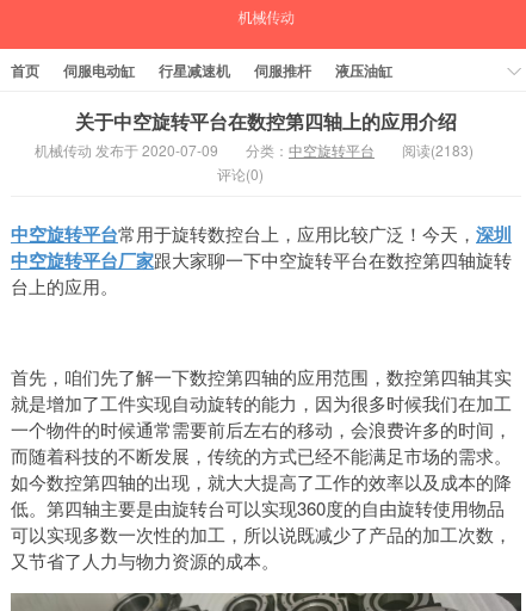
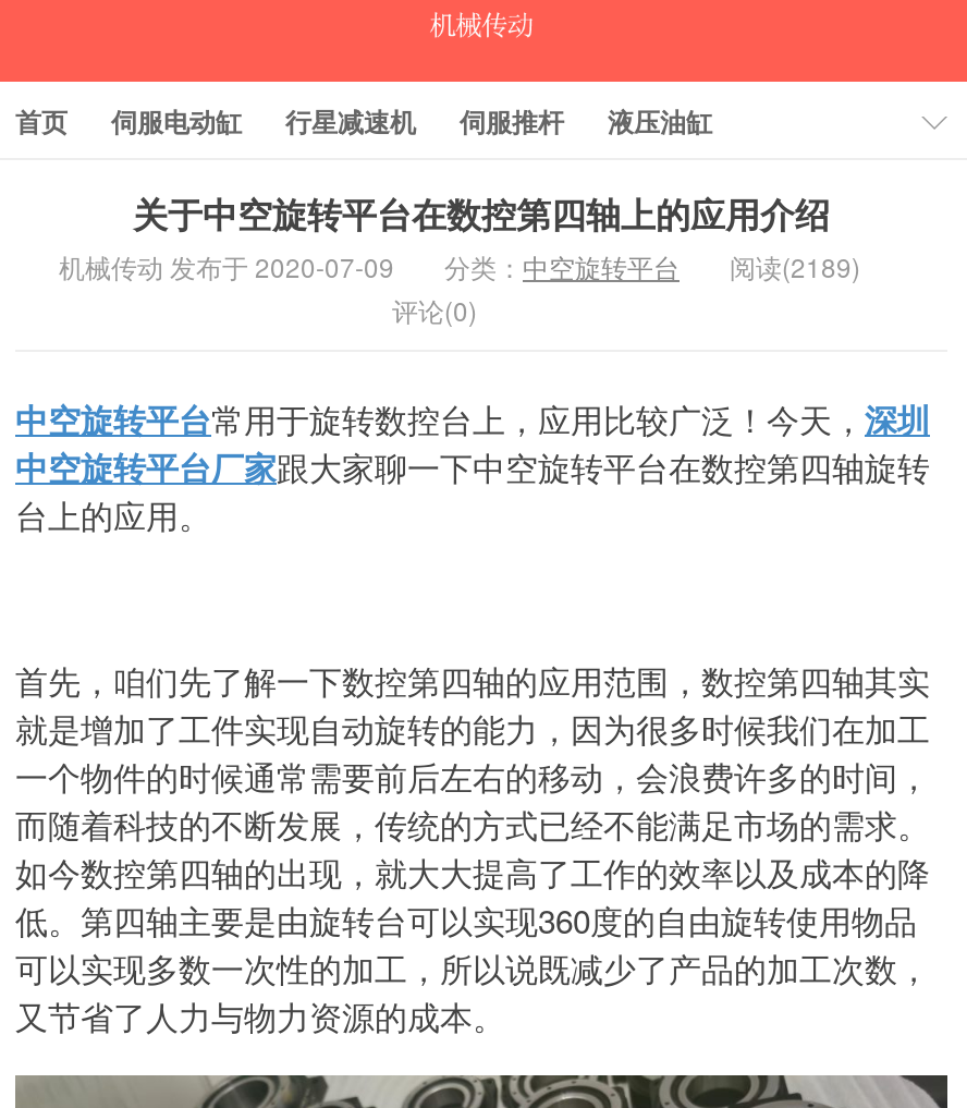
[35,140,474,160] 机械传动 发布于 2020-07-09 分类：中空旋转平台 阅读(2183) -> [59,247,860,284] 机械传动 发布于 2020-07-09 分类：中空旋转平台 阅读(2189)

